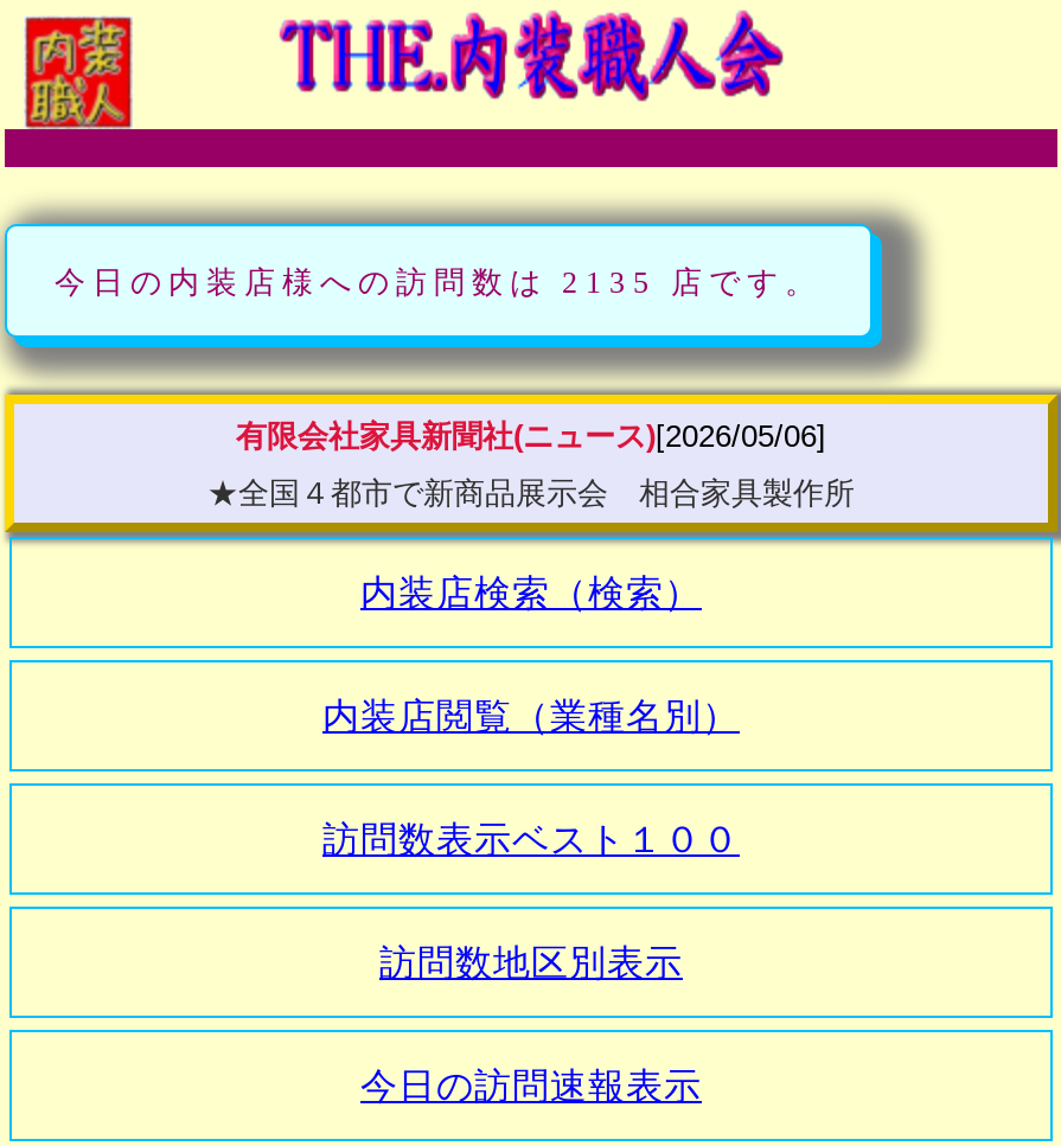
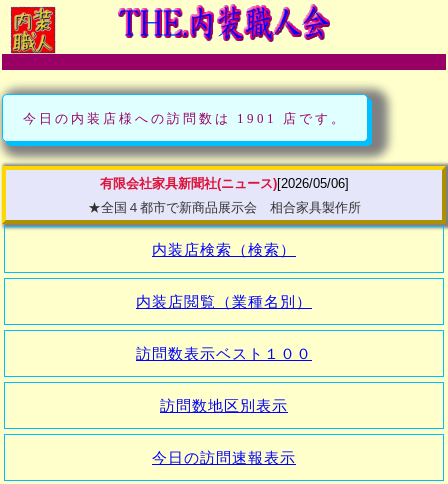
[55,264,823,300] 今日の内装店様への訪問数は 2135 店です。 -> [23,111,347,126] 今日の内装店様への訪問数は 1901 店です。

